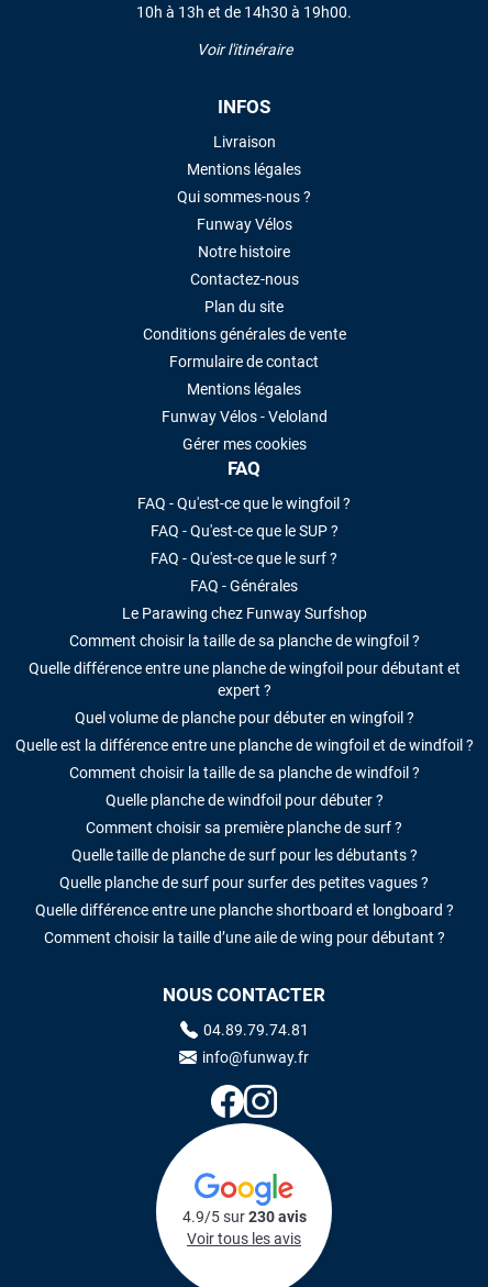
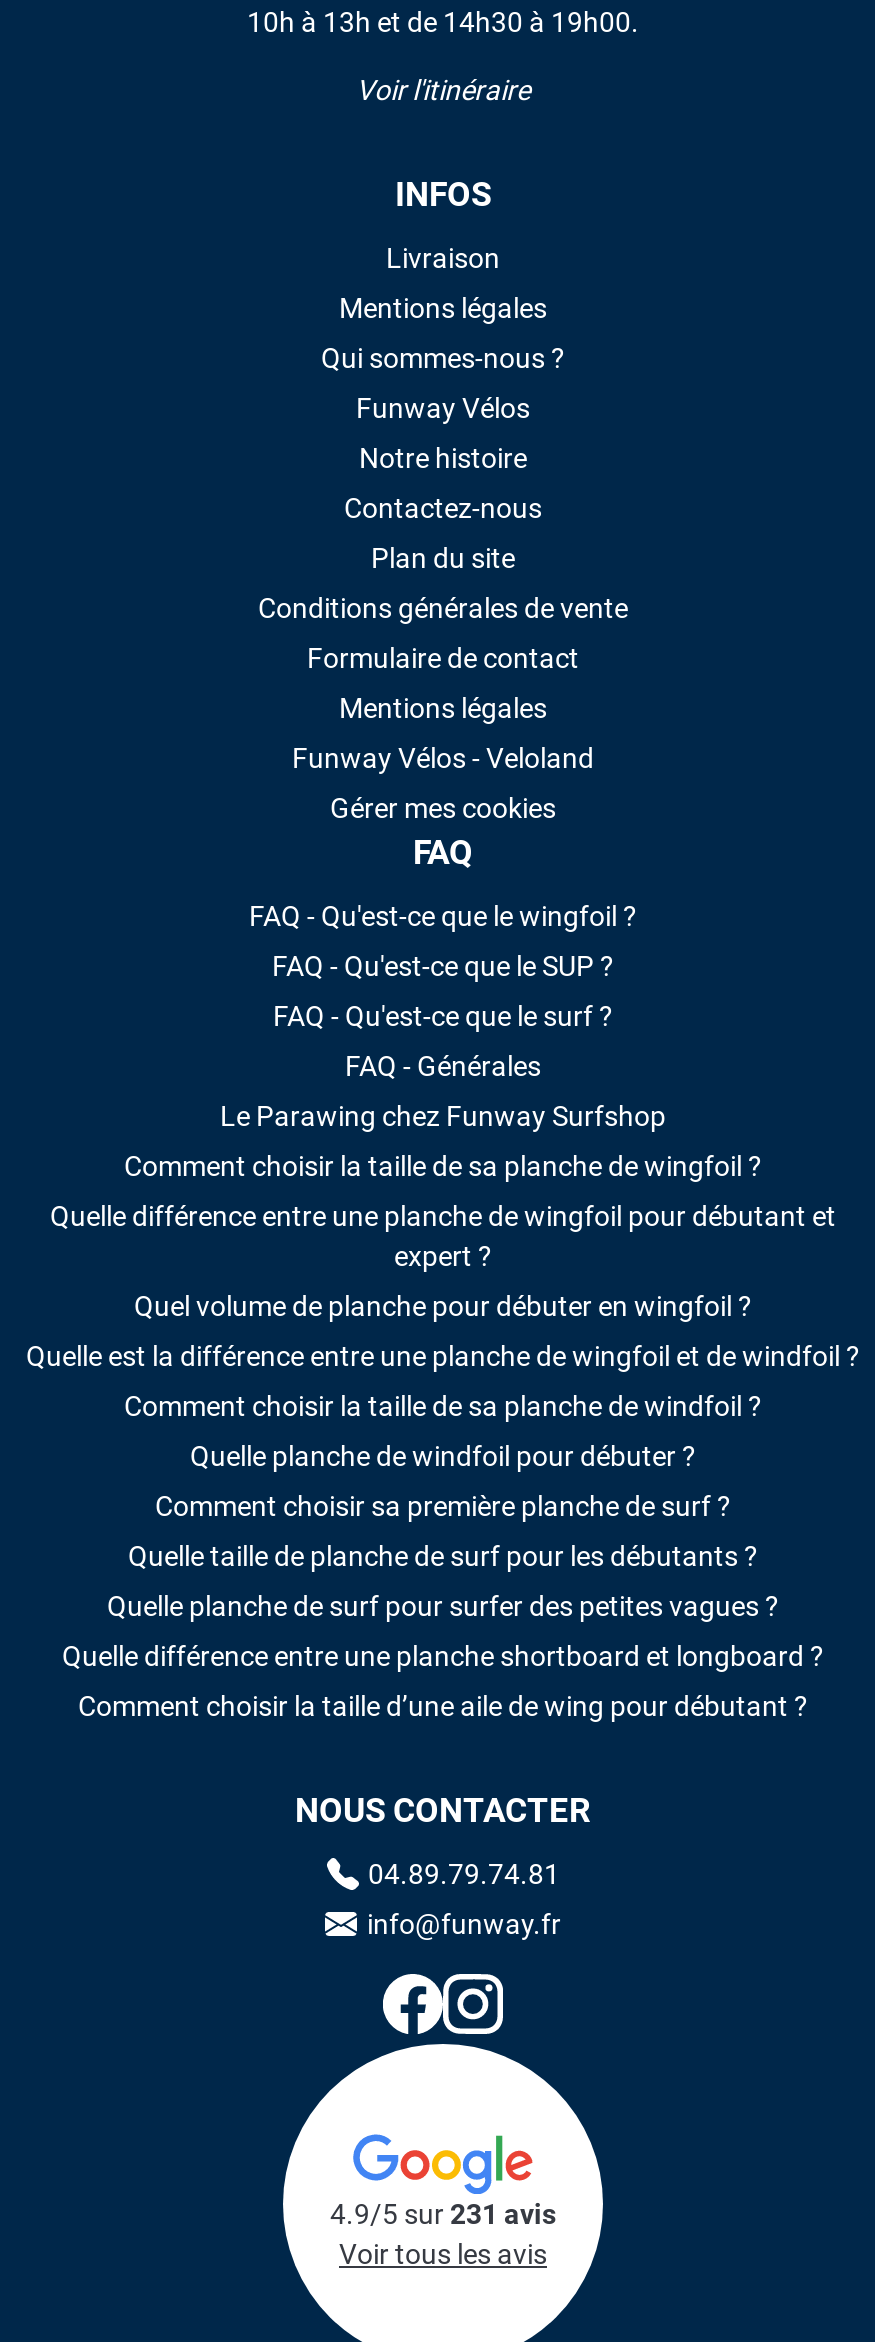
[182,1208,306,1226] 4.9/5 sur 230 avis -> [330,2199,556,2231] 4.9/5 sur 231 avis

